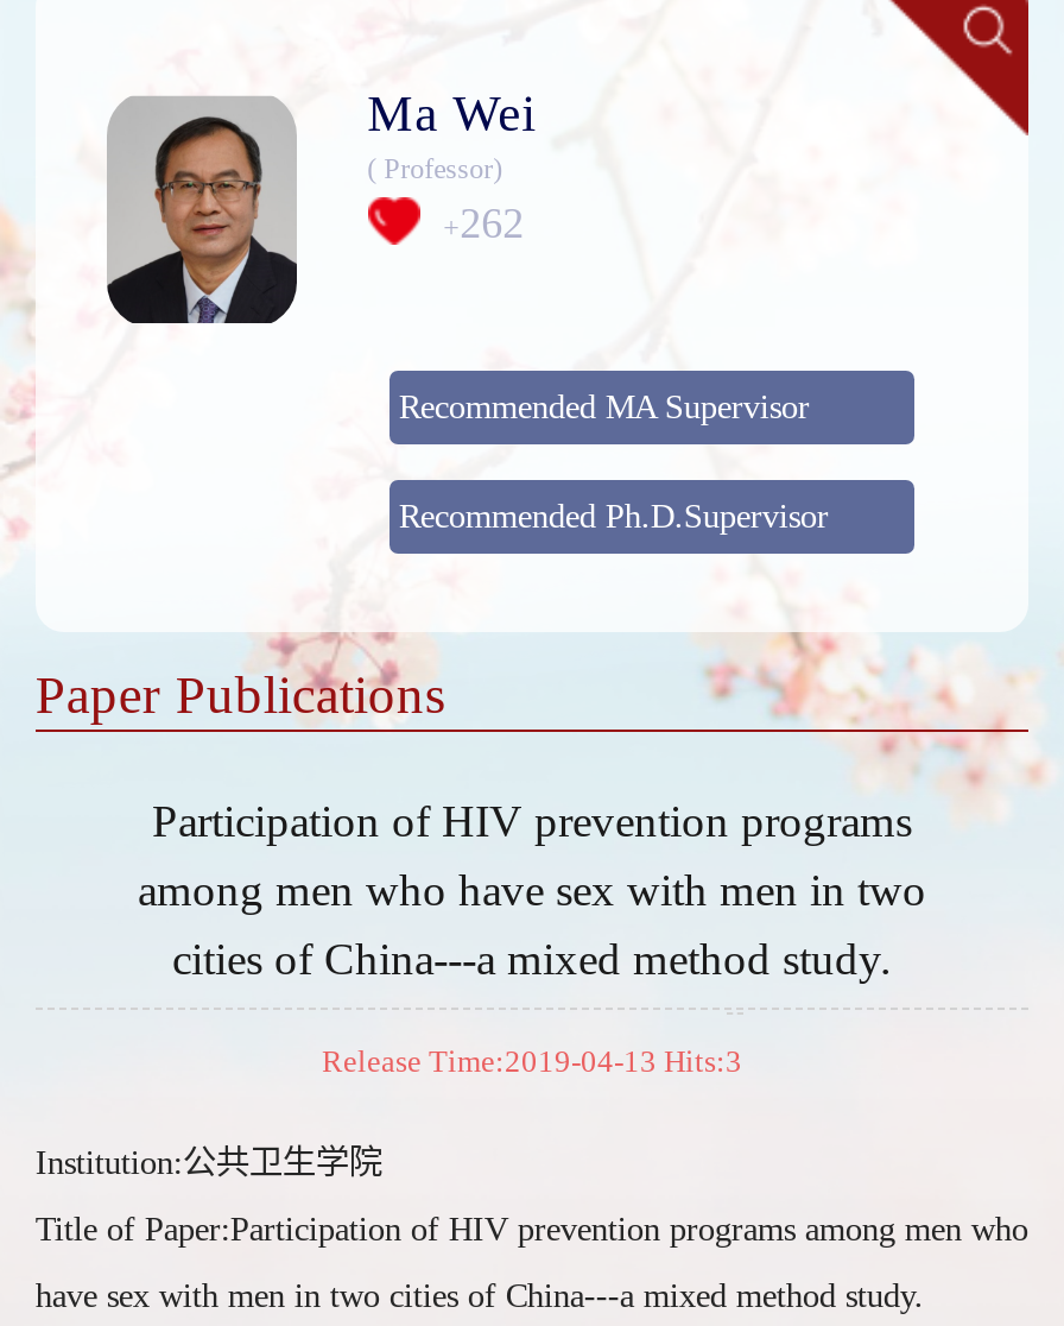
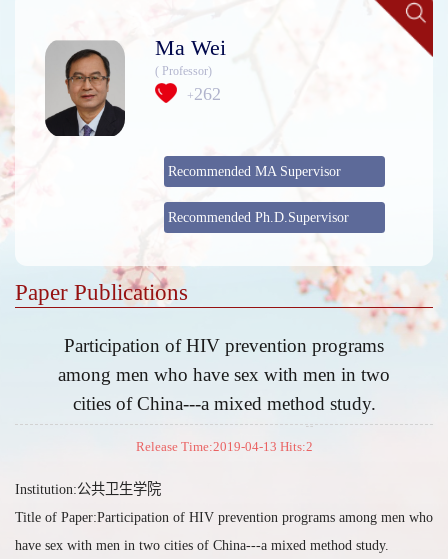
[322,1043,742,1078] Release Time:2019-04-13 Hits:3 -> [135,439,312,454] Release Time:2019-04-13 Hits:2

